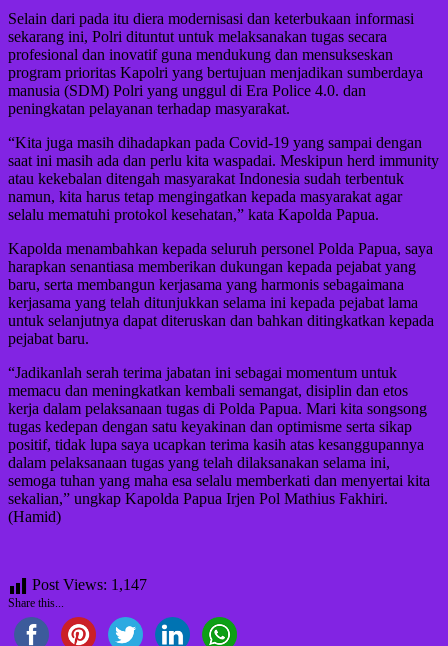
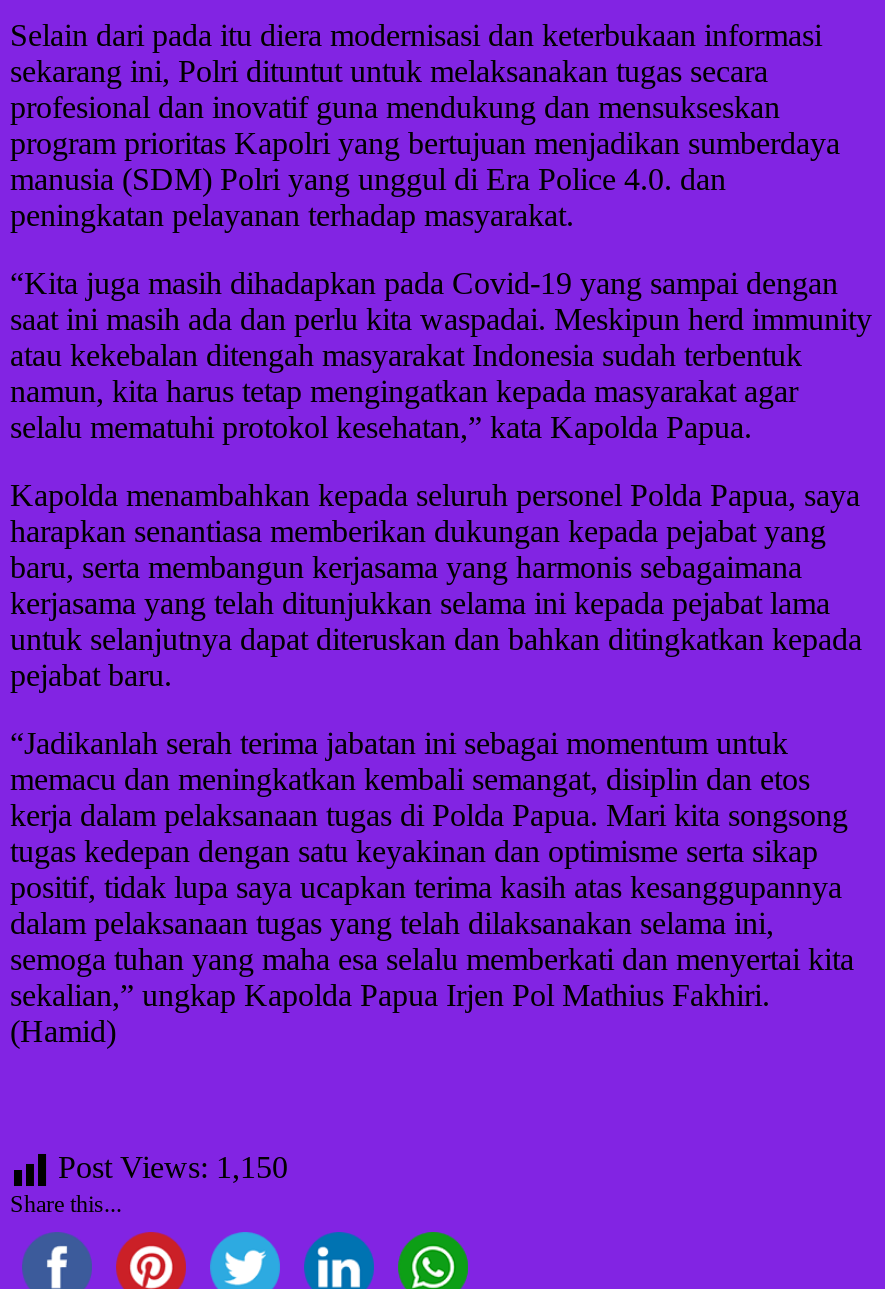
[32,576,147,593] Post Views: 1,147 -> [58,1149,288,1183] Post Views: 1,150

